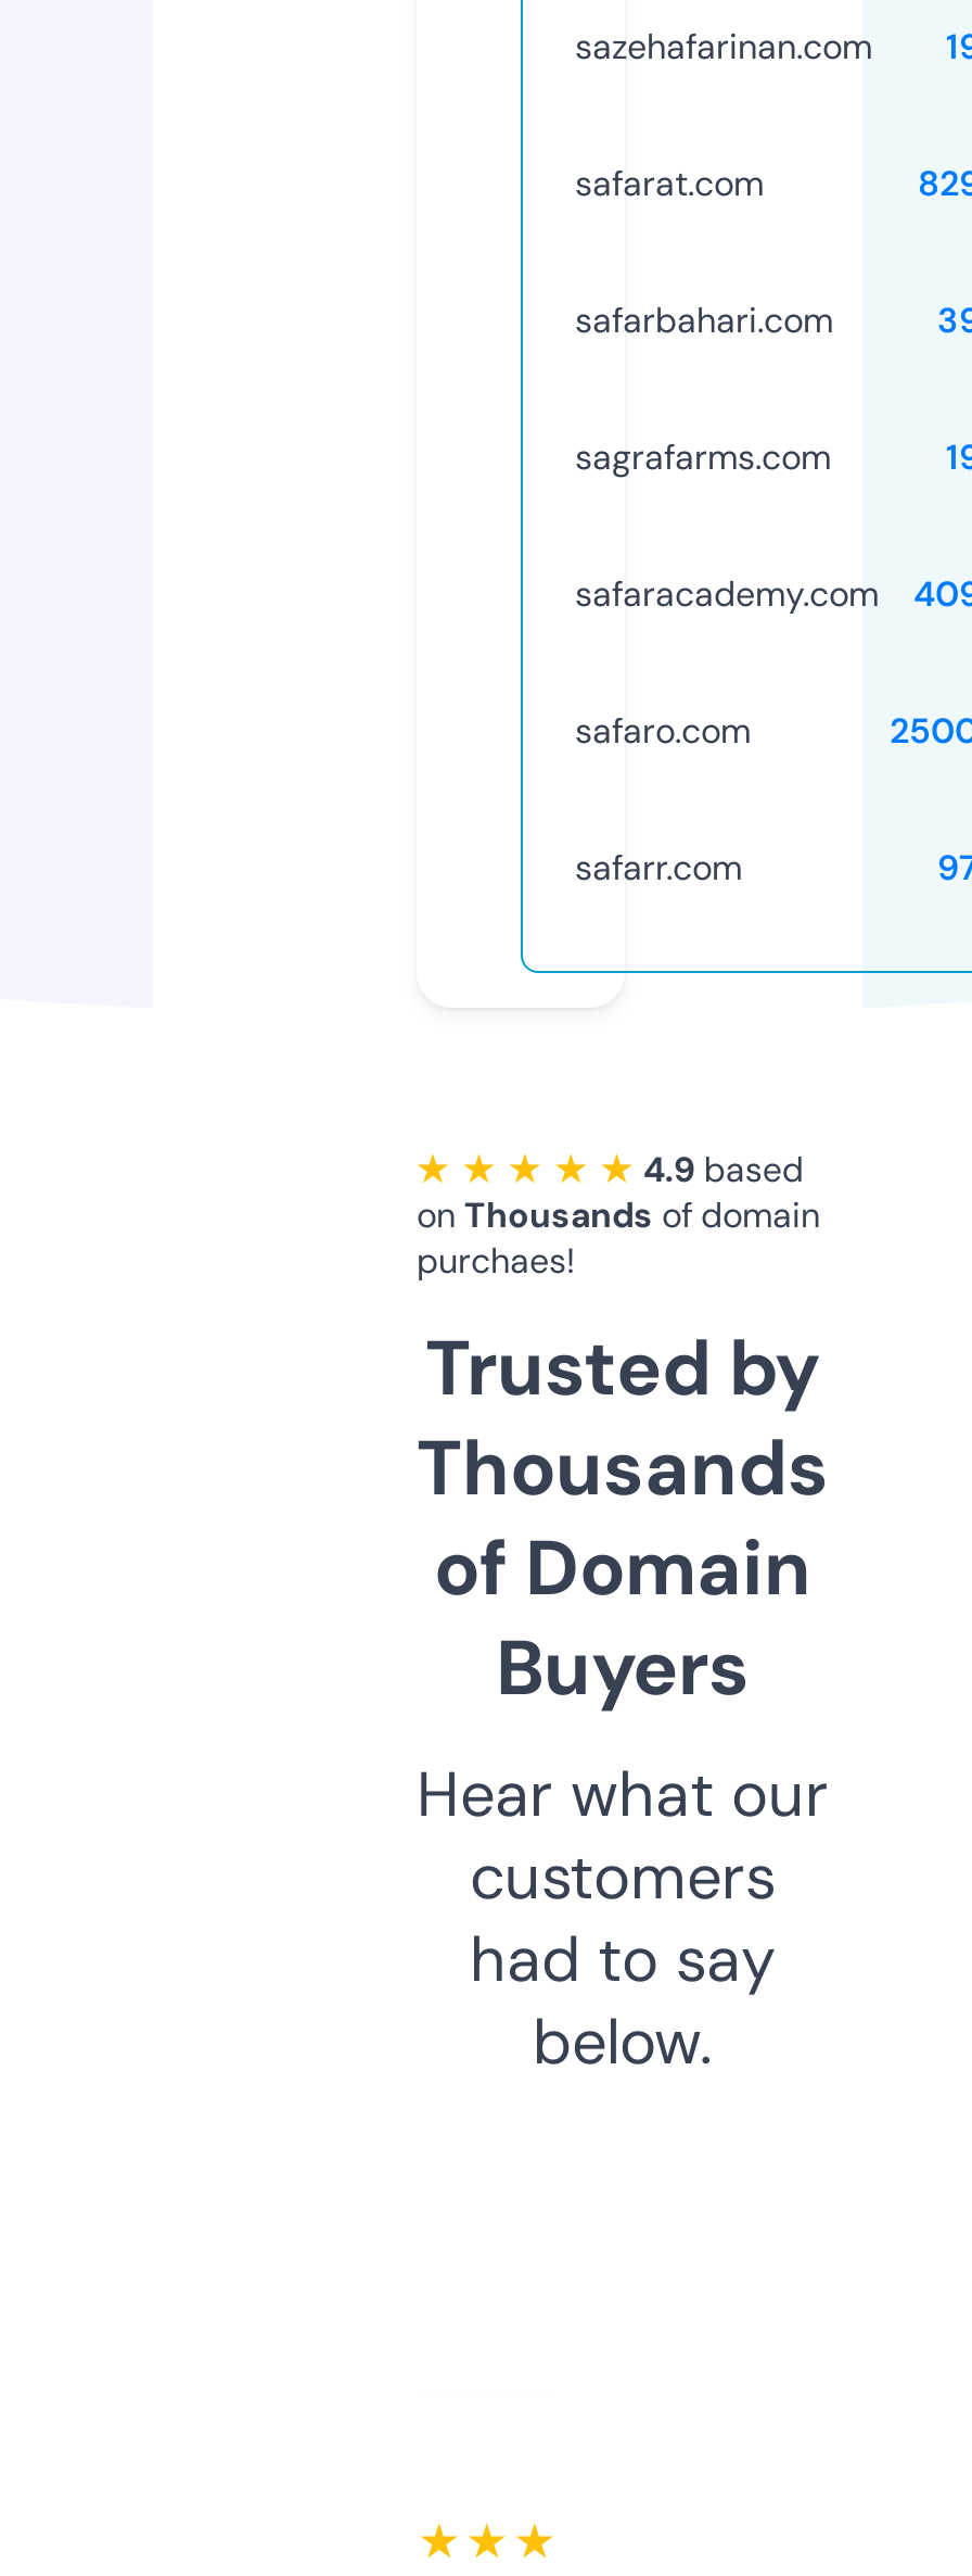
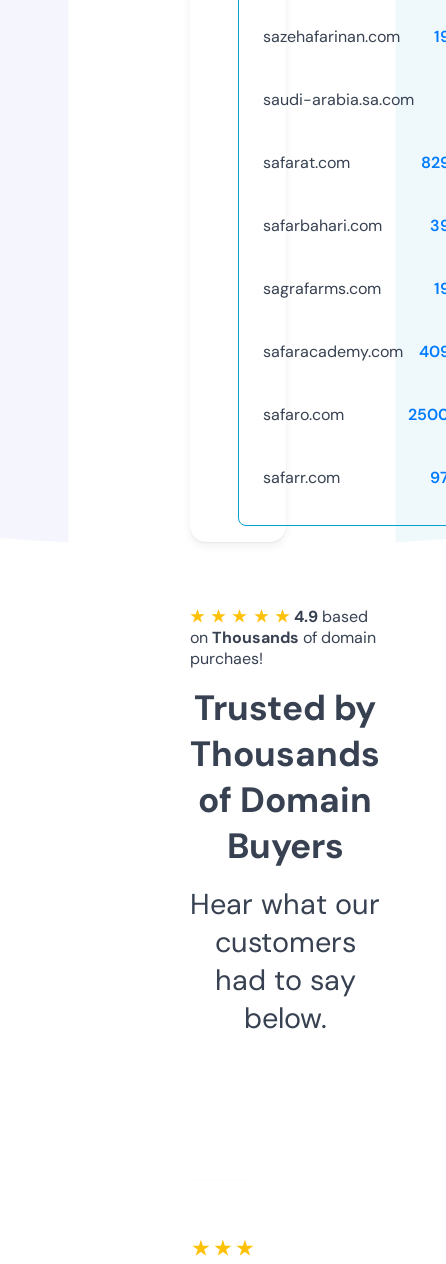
none -> [263,89,414,110] saudi-arabia.sa.com

